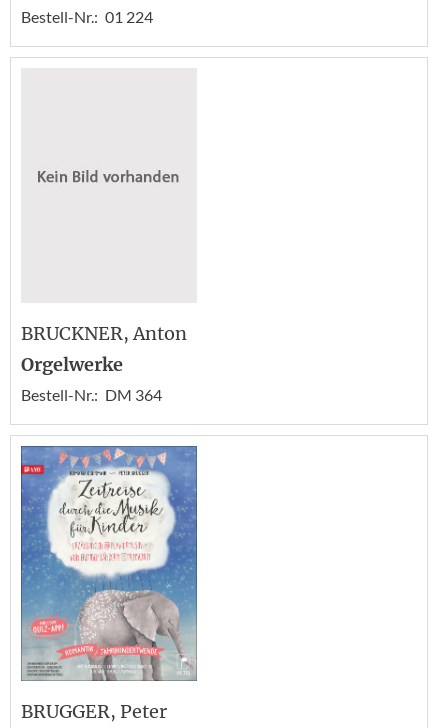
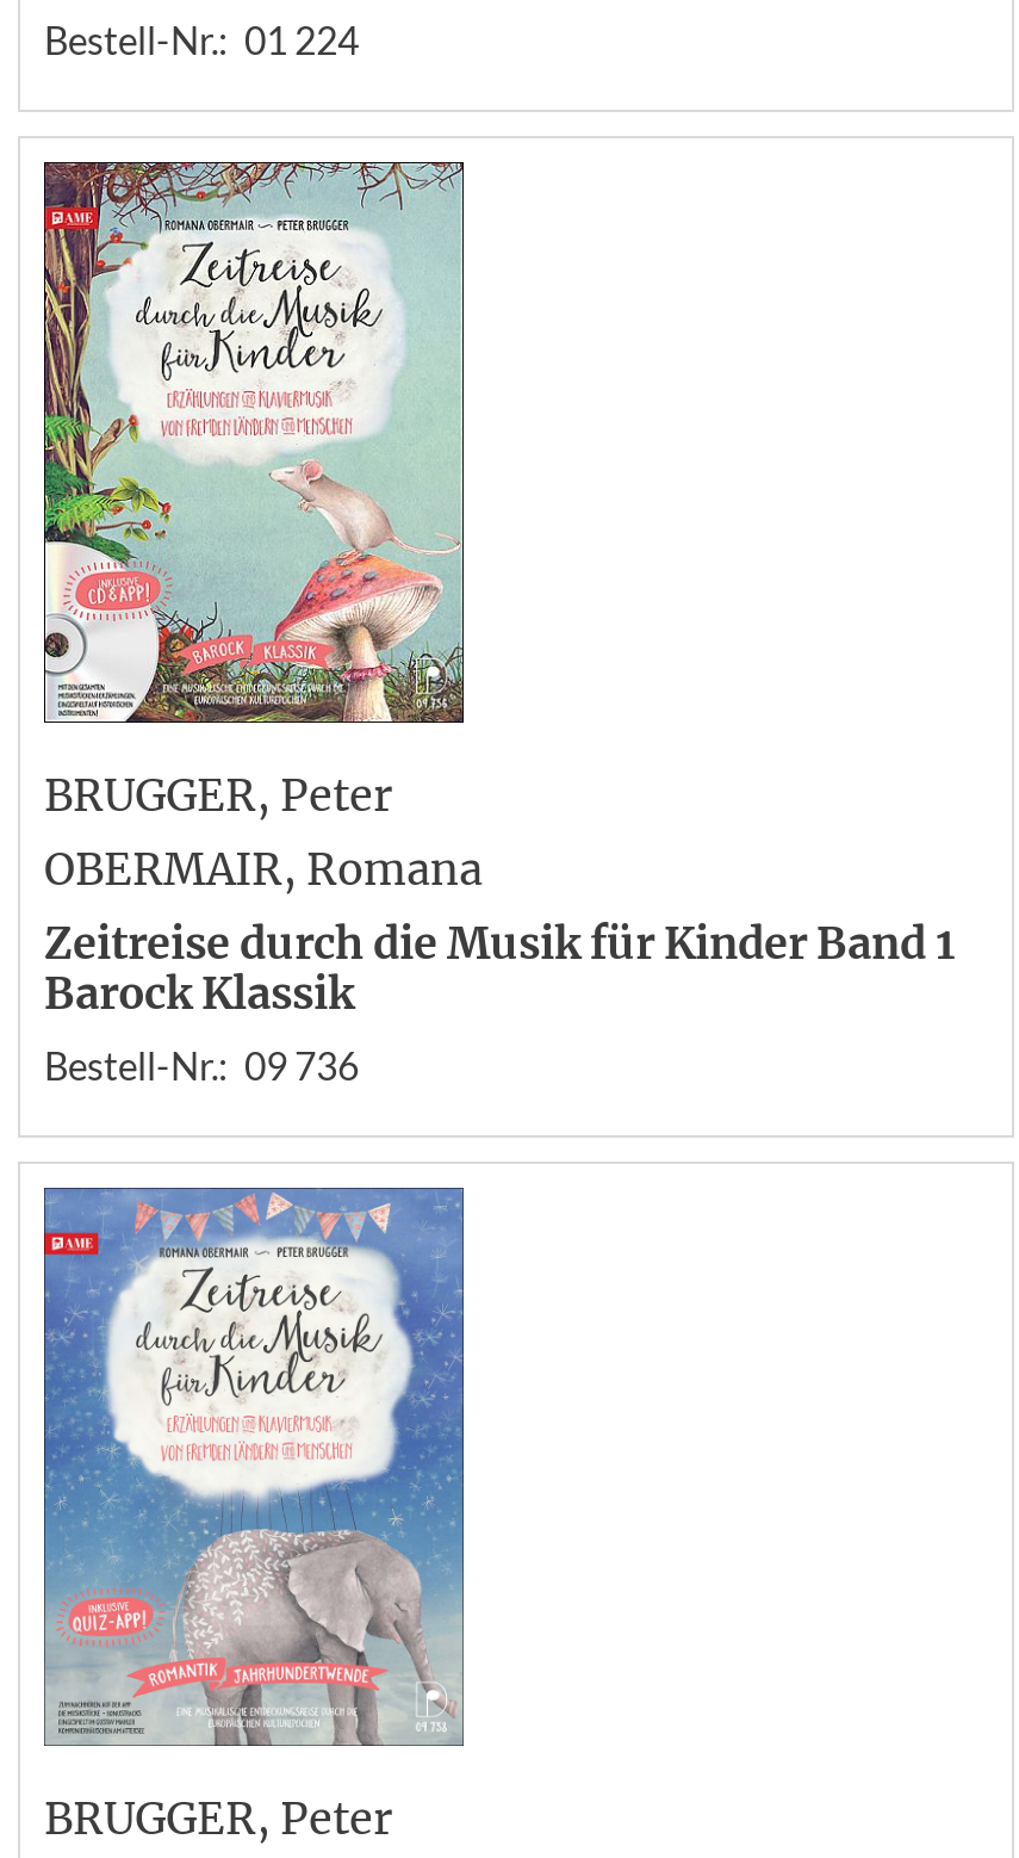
none -> [42,160,466,725] [image]
[21,322,187,404] BRUCKNER, Anton | Orgelwerke | Bestell-Nr.: DM 364 -> [44,767,955,1087] BRUGGER, Peter | OBERMAIR, Romana | Zeitreise durch die Musik für Kinder Band 1 | Barock Klassik | Bestell-Nr.: 09 736

